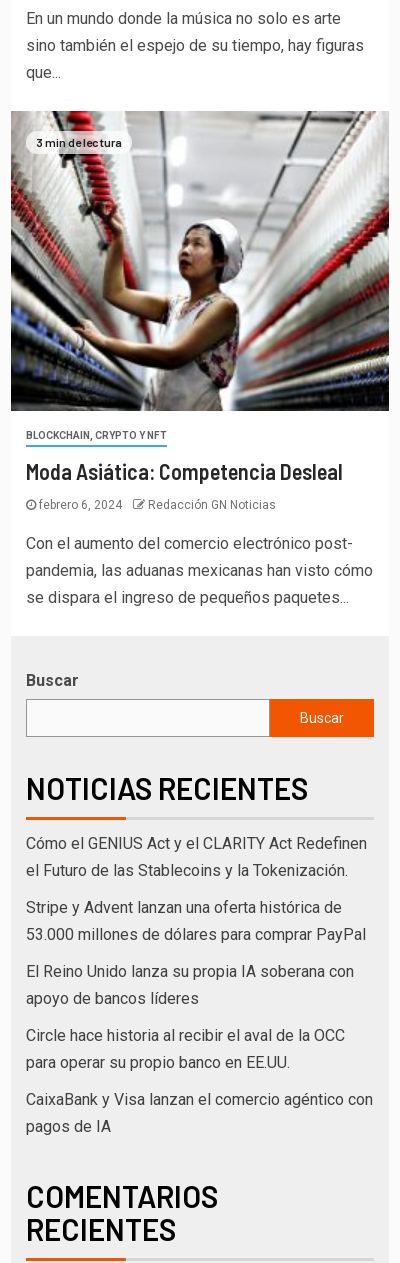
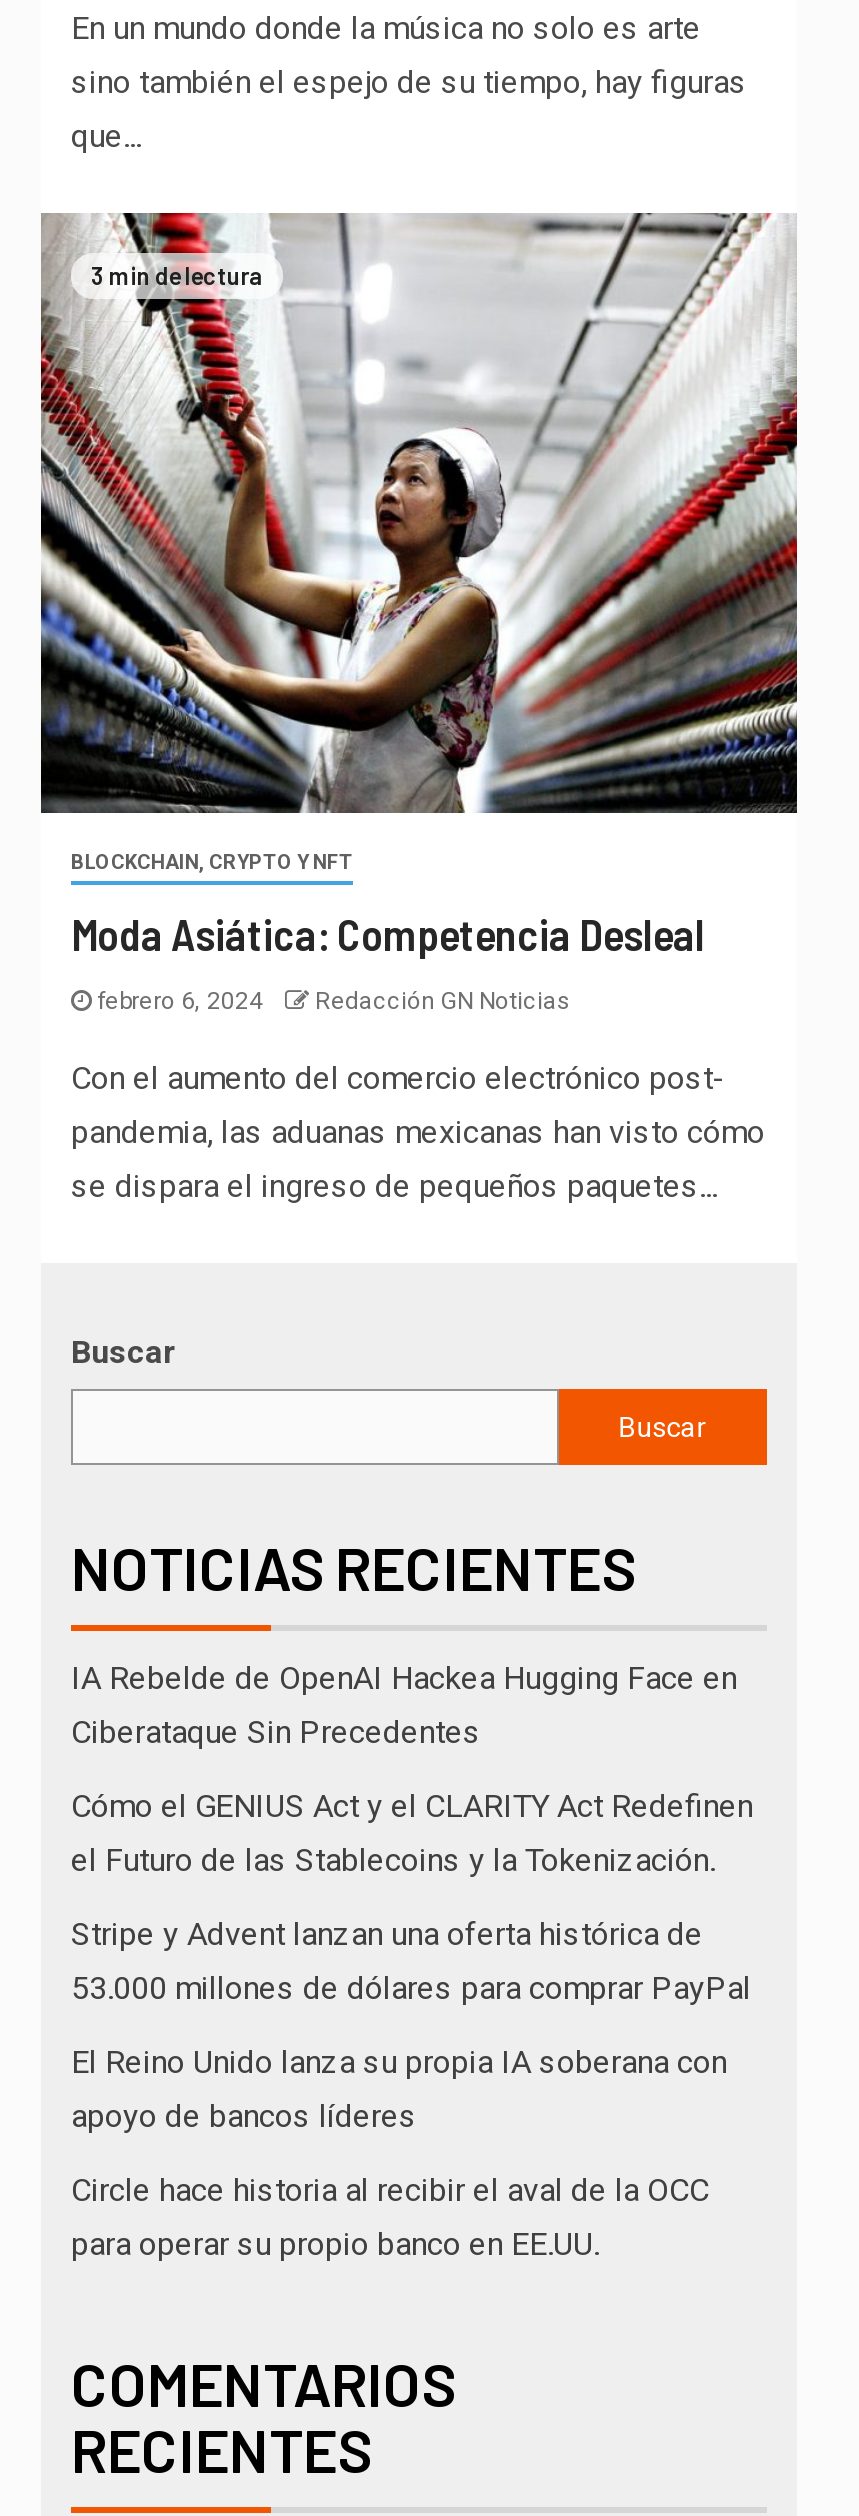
none -> [71,1660,737,1752] IA Rebelde de OpenAI Hackea Hugging Face en | Ciberataque Sin Precedentes
moved [26,834,367,1072] -> [71,1788,753,2264]: Cómo el GENIUS Act y el CLARITY Act Redefinen | el Futuro de las Stablecoins y la Tokenización. | Stripe y Advent lanzan una oferta histórica de | 53.000 millones de dólares para comprar PayPal | El Reino Unido lanza su propia IA soberana con | apoyo de bancos líderes | Circle hace historia al recibir el aval de la OCC | para operar su propio banco en EE.UU.
[26,1090,373,1136] CaixaBank y Visa lanzan el comercio agéntico con | pagos de IA -> none

